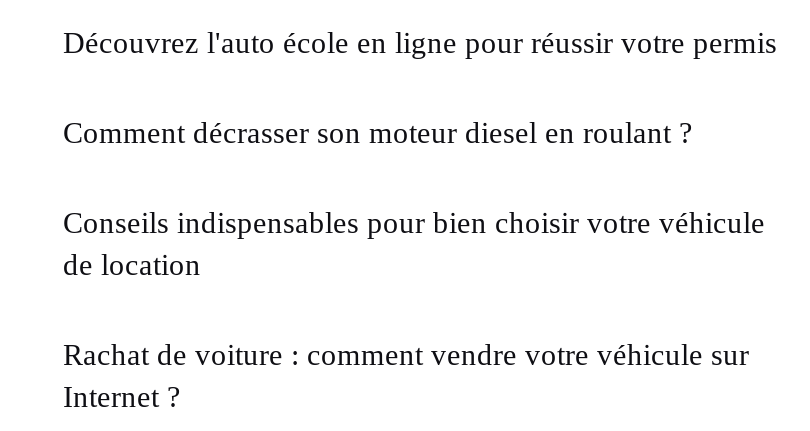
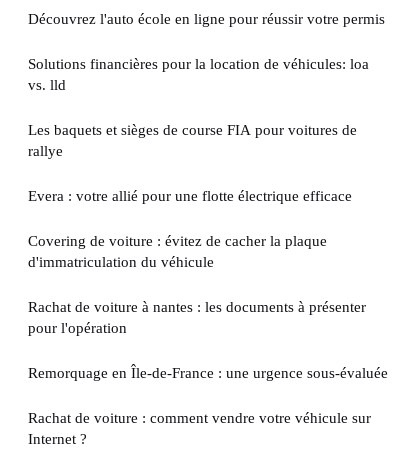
[63,115,765,281] Comment décrasser son moteur diesel en roulant ? | Conseils indispensables pour bien choisir votre véhicule | de location -> [28,54,388,380] Solutions financières pour la location de véhicules: loa | vs. lld | Les baquets et sièges de course FIA pour voitures de | rallye | Evera : votre allié pour une flotte électrique efficace | Covering de voiture : évitez de cacher la plaque | d'immatriculation du véhicule | Rachat de voiture à nantes : les documents à présenter | pour l'opération | Remorquage en Île-de-France : une urgence sous-évaluée

